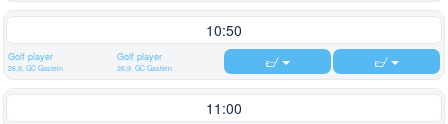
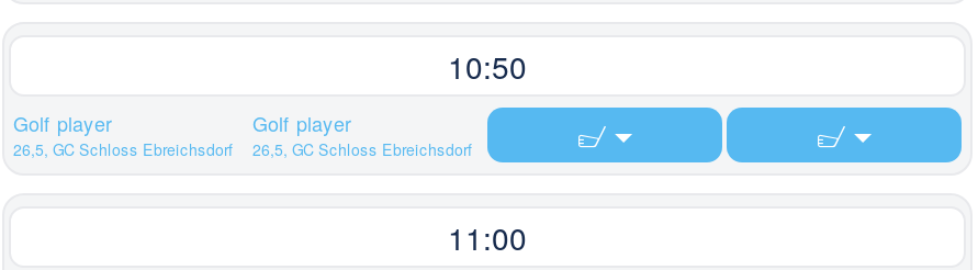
[8,63,63,73] 26,9, GC Gastein -> [13,139,233,161] 26,5, GC Schloss Ebreichsdorf
[117,63,172,73] 26,9, GC Gastein -> [252,139,472,161] 26,5, GC Schloss Ebreichsdorf

